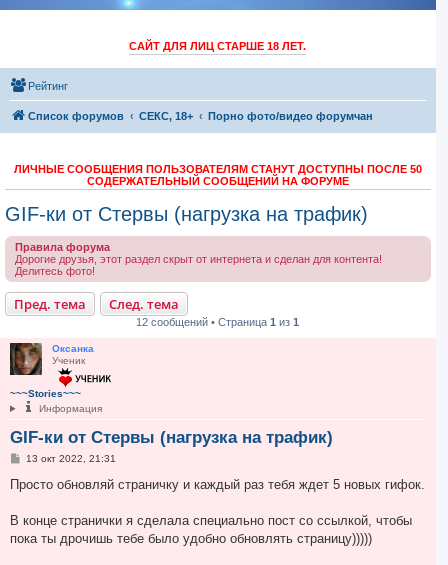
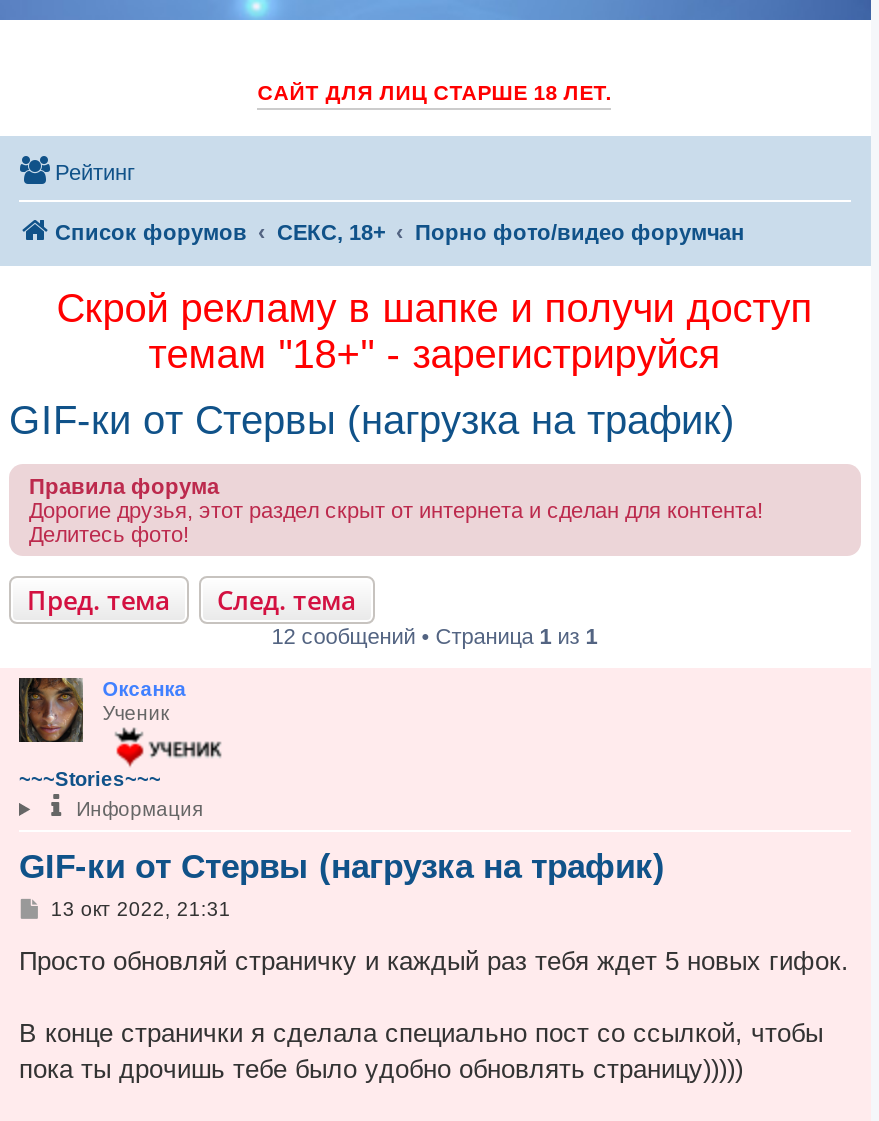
[14,163,422,187] ЛИЧНЫЕ СООБЩЕНИЯ ПОЛЬЗОВАТЕЛЯМ СТАНУТ ДОСТУПНЫ ПОСЛЕ 50 | СОДЕРЖАТЕЛЬНЫЙ СООБЩЕНИЙ НА ФОРУМЕ -> [57,286,813,376] Скрой рекламу в шапке и получи доступ | темам "18+" - зарегистрируйся

